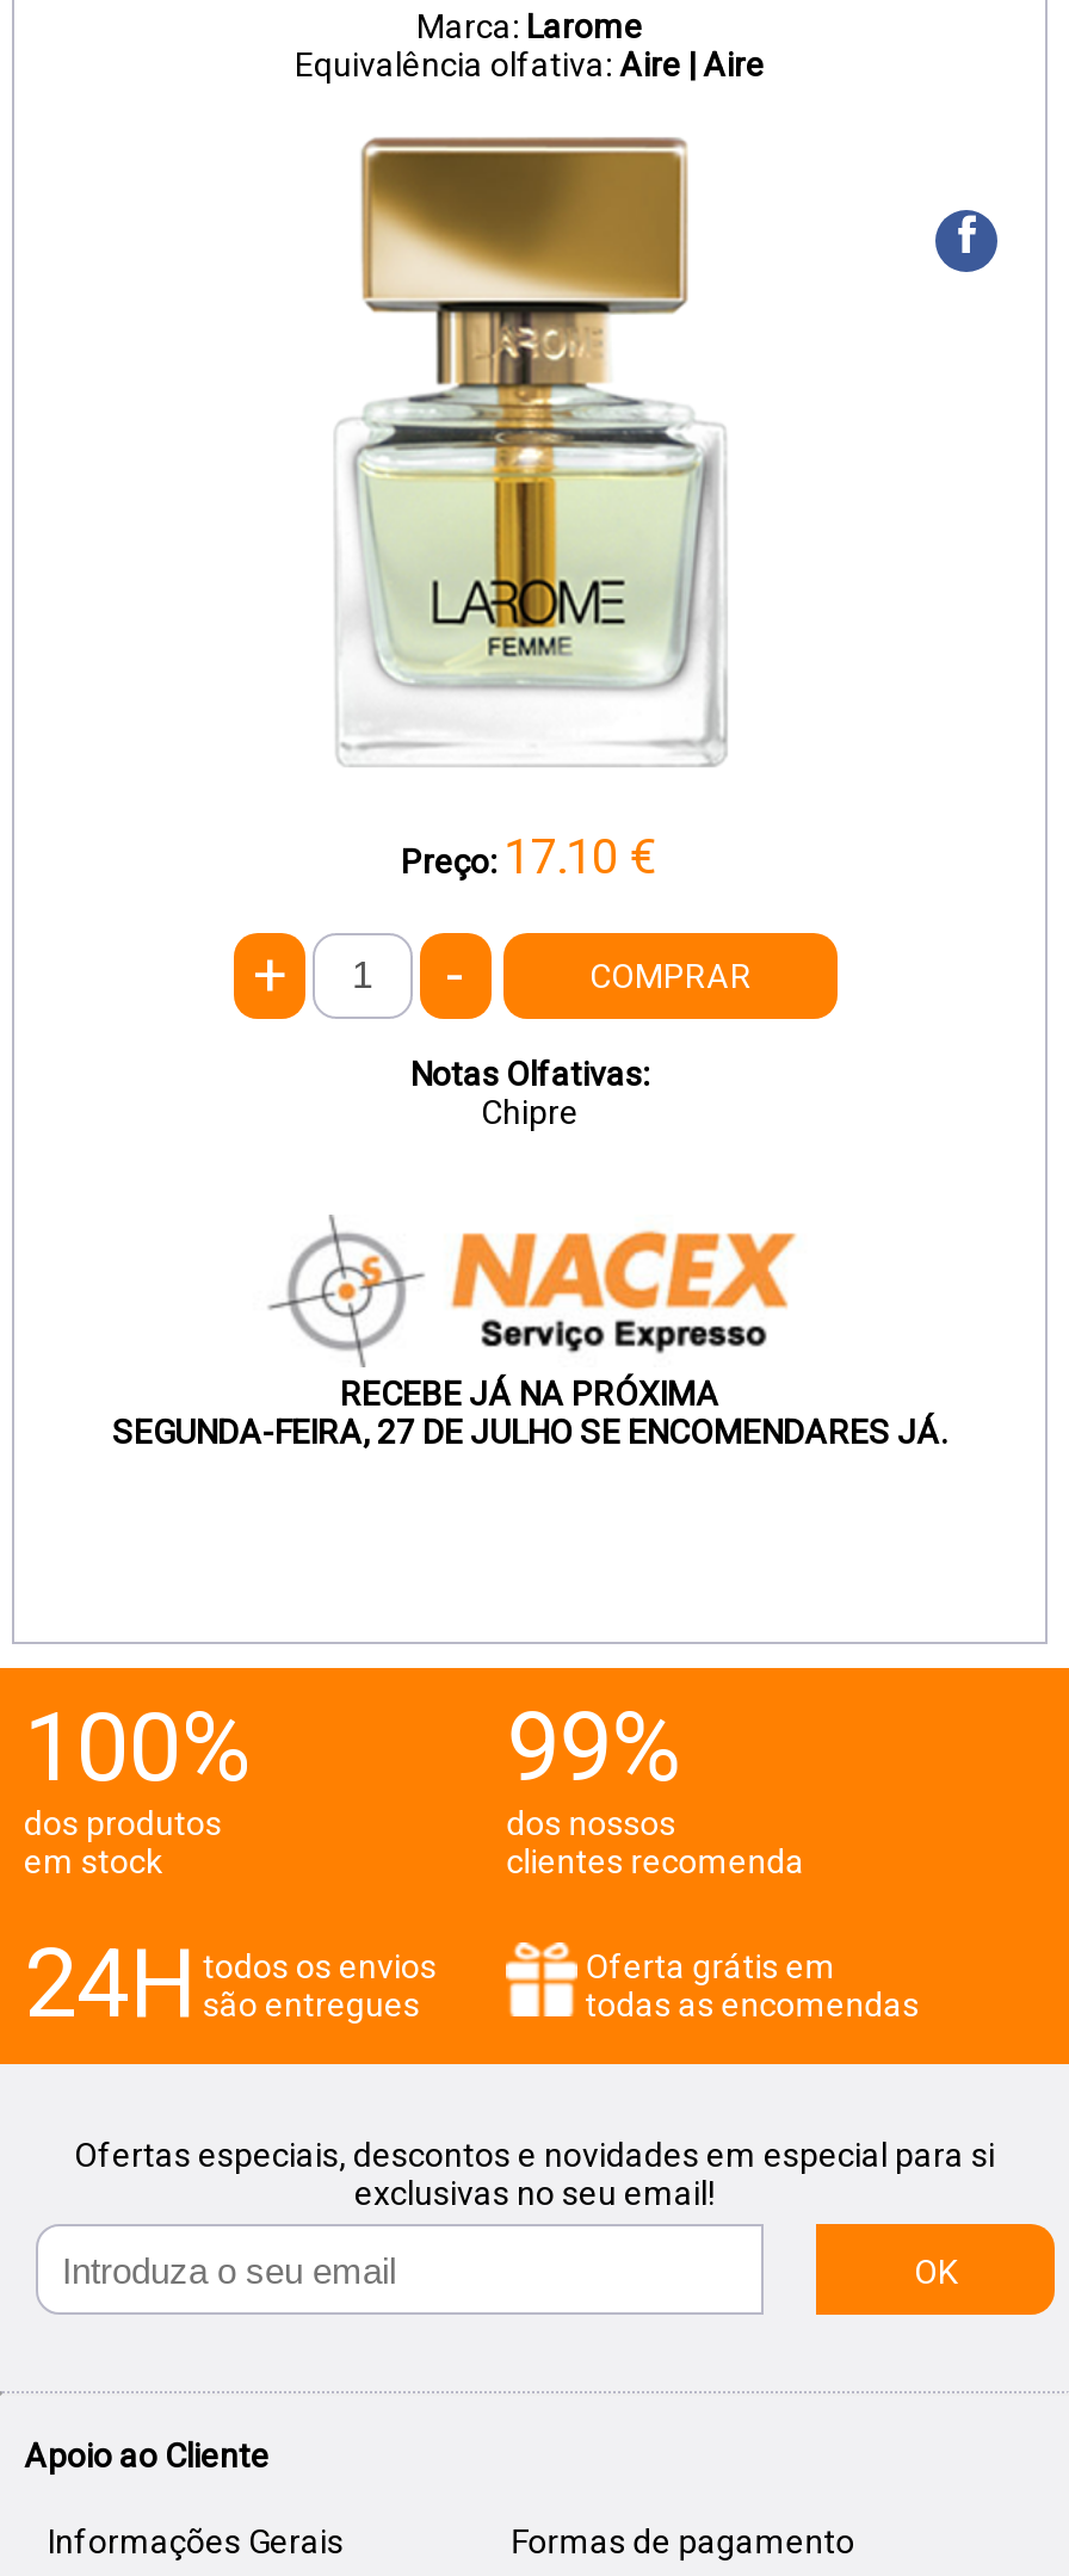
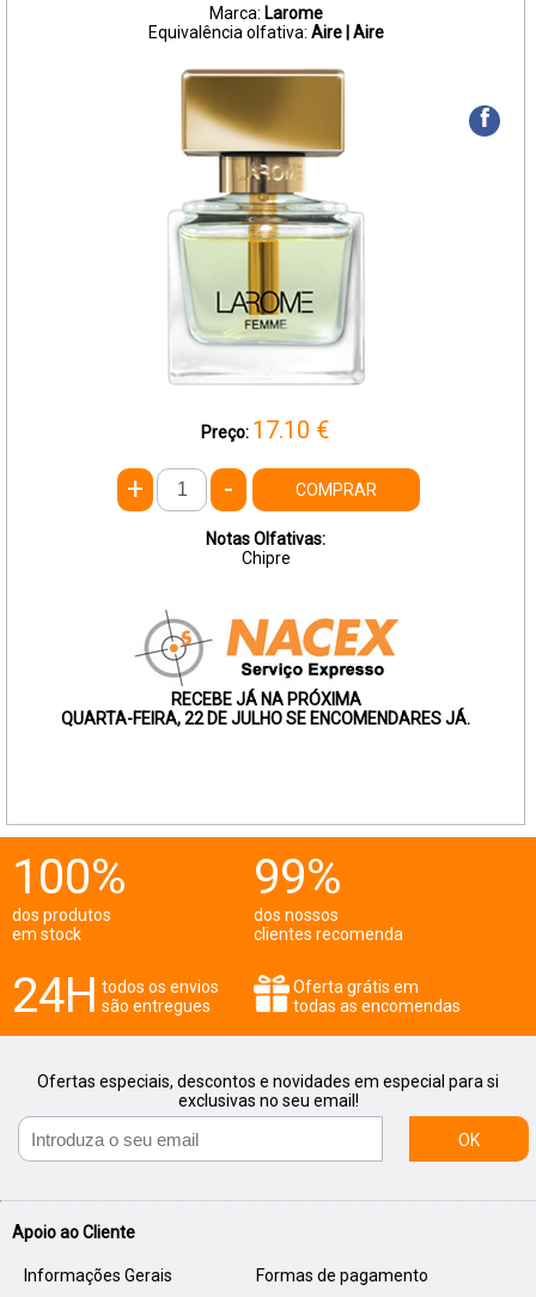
[112,1413,947,1451] SEGUNDA-FEIRA, 27 DE JULHO SE ENCOMENDARES JÁ. -> [61,709,470,728] QUARTA-FEIRA, 22 DE JULHO SE ENCOMENDARES JÁ.

